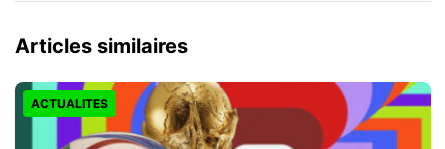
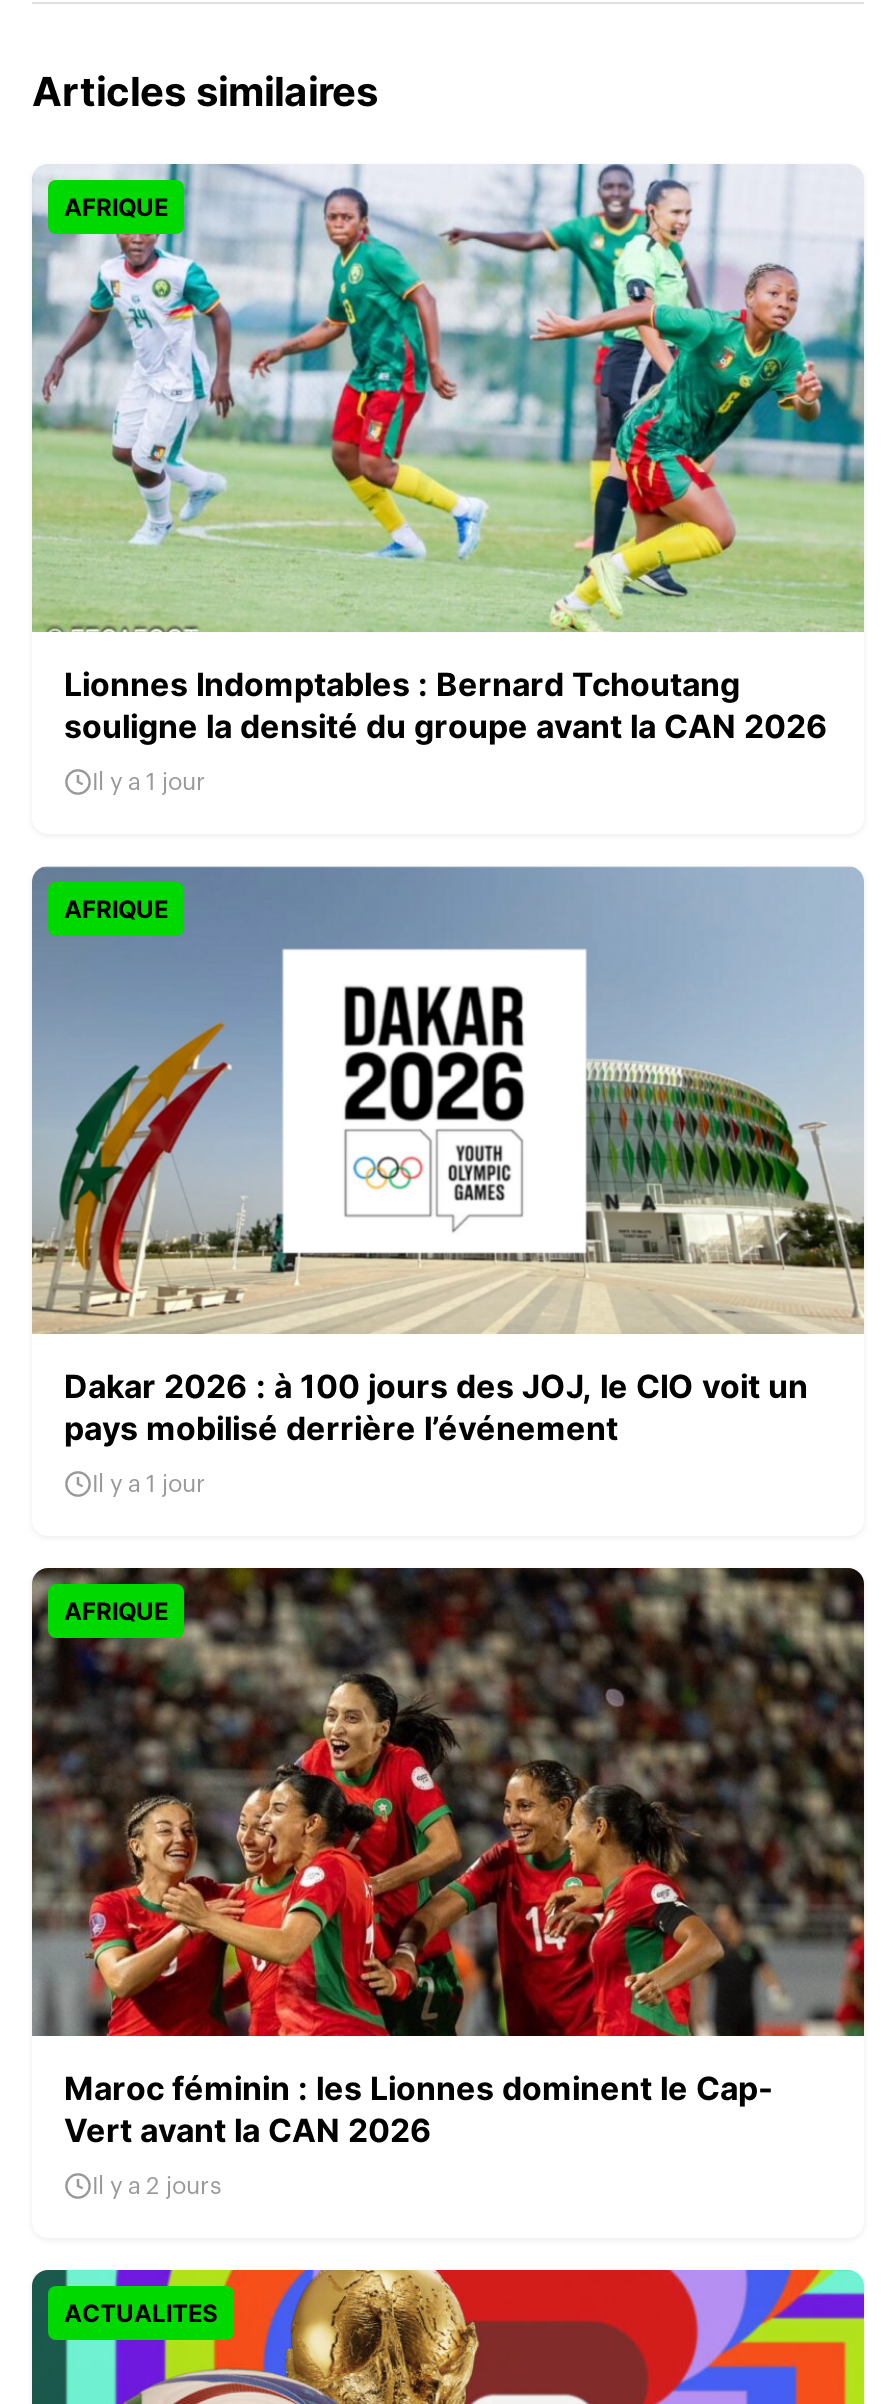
none -> [30,162,866,632] [image] | AFRIQUE
none -> [30,866,866,1334] [image] | AFRIQUE
none -> [30,1566,866,2038] [image] | AFRIQUE
none -> [64,663,828,793] Lionnes Indomptables : Bernard Tchoutang | souligne la densité du groupe avant la CAN 2026 | Il y a 1 jour
none -> [64,1365,808,1495] Dakar 2026 : à 100 jours des JOJ, le CIO voit un | pays mobilisé derrière l’événement | Il y a 1 jour
none -> [64,2067,774,2197] Maroc féminin : les Lionnes dominent le Cap- | Vert avant la CAN 2026 | Il y a 2 jours

